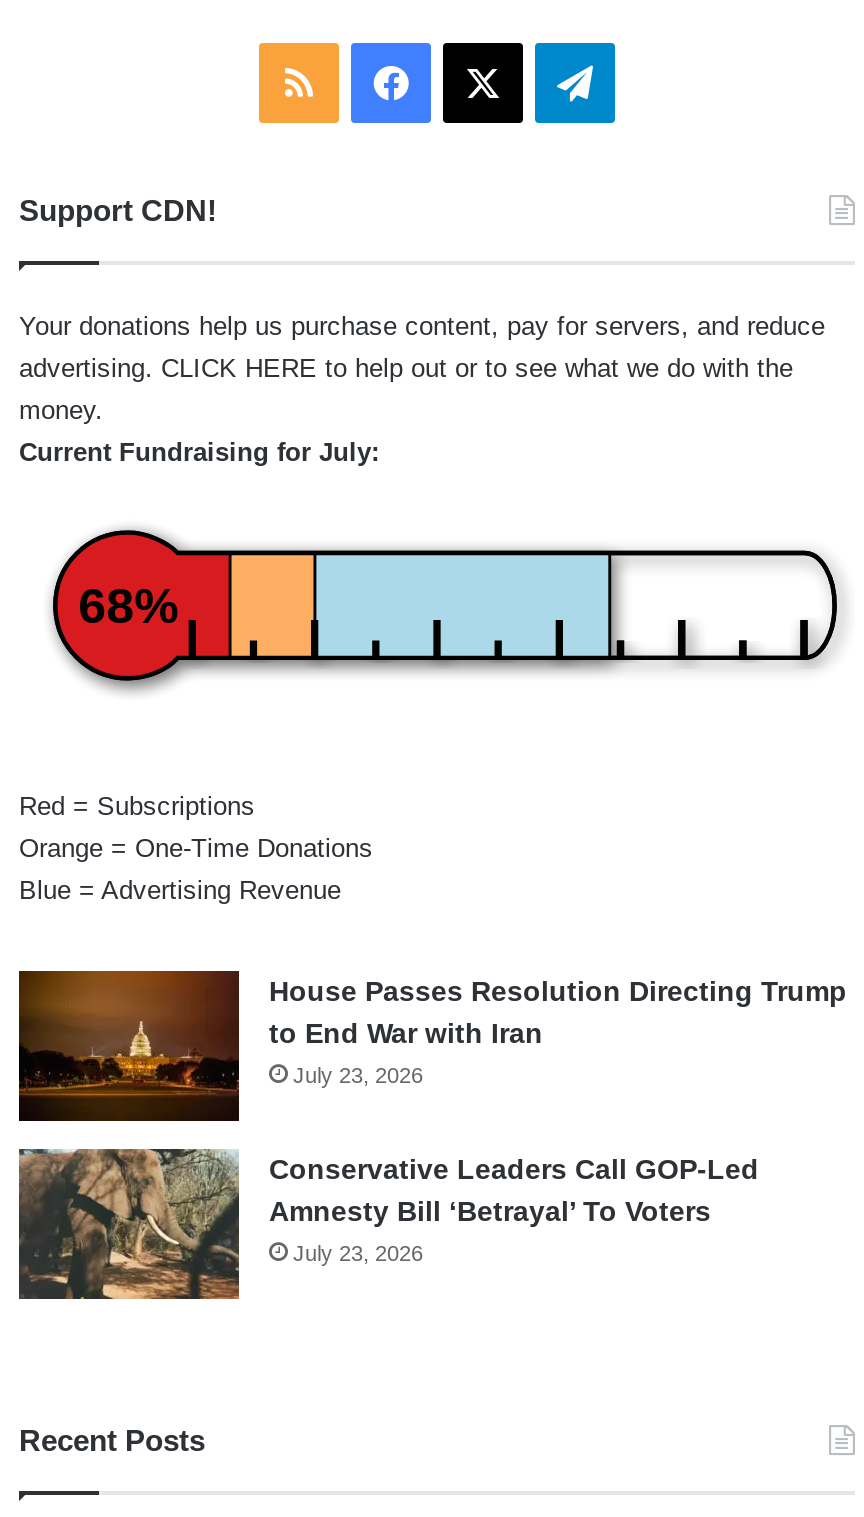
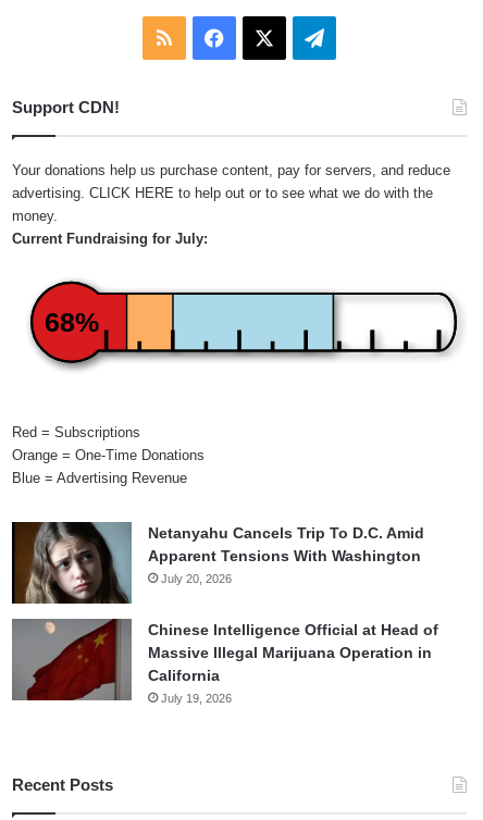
[19,968,847,1124] [image] | House Passes Resolution Directing Trump | to End War with Iran | July 23, 2026 -> [12,521,424,605] [image] | Netanyahu Cancels Trip To D.C. Amid | Apparent Tensions With Washington | July 20, 2026
[19,1148,759,1300] [image] | Conservative Leaders Call GOP-Led | Amnesty Bill ‘Betrayal’ To Voters | July 23, 2026 -> [12,619,438,704] [image] | Chinese Intelligence Official at Head of | Massive Illegal Marijuana Operation in | California | July 19, 2026

